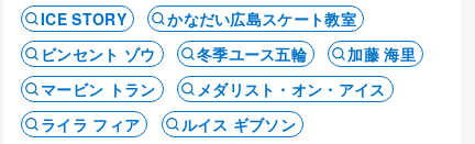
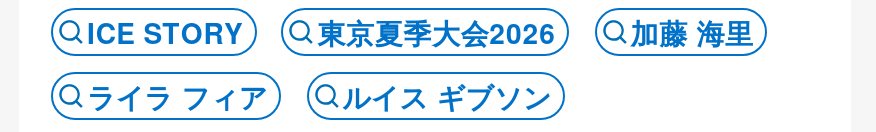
[41,7,356,65] かなだい広島スケート教室 | ビンセント ゾウ | 冬季ユース五輪 -> [317,11,556,51] 東京夏季大会2026
[41,78,386,100] マービン トラン | メダリスト・オン・アイス -> none

